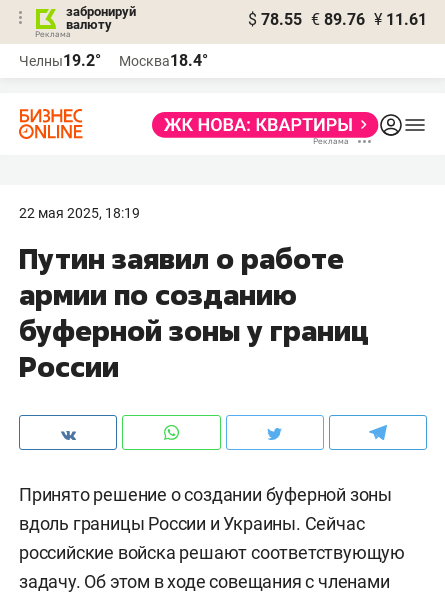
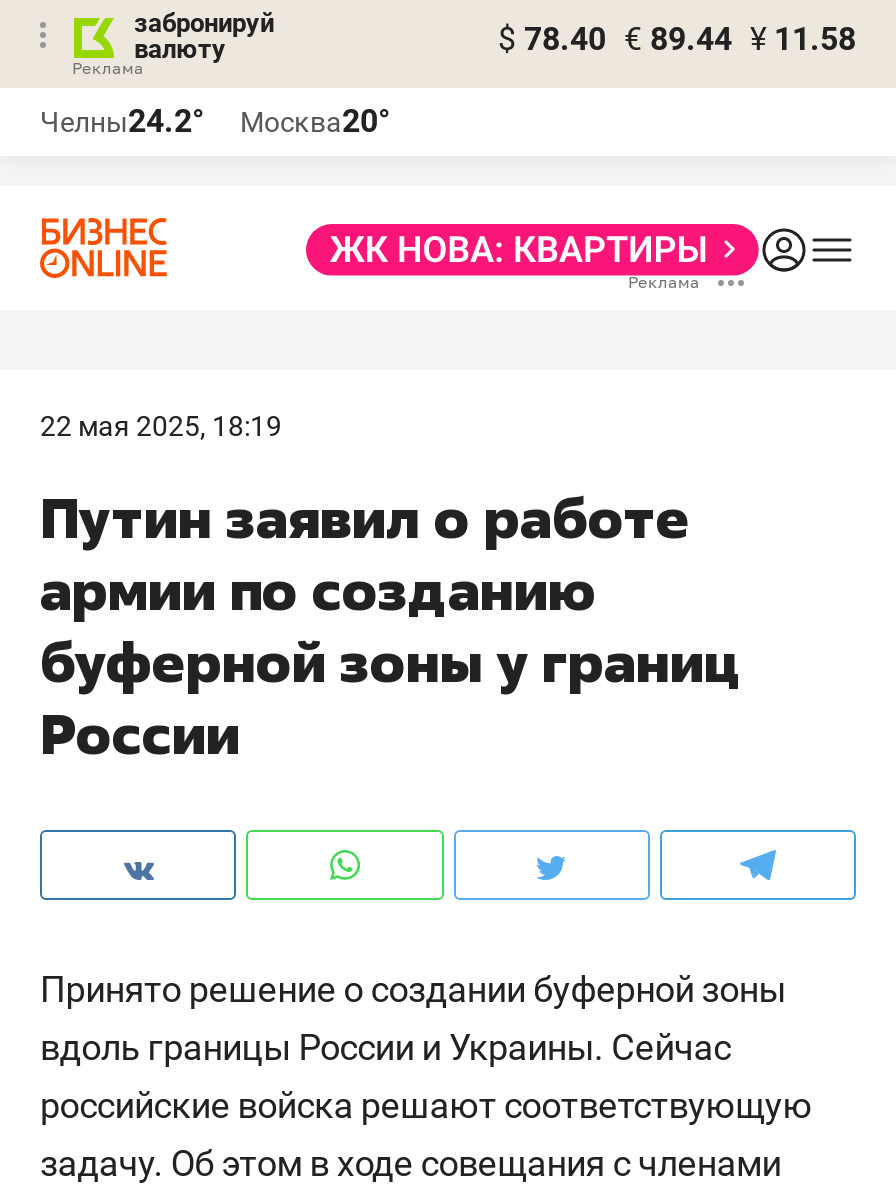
[248,10,427,29] $ 78.55 € 89.76 ¥ 11.61 -> [498,20,856,58] $ 78.40 € 89.44 ¥ 11.58
[19,51,101,70] Челны19.2° -> [40,102,204,140] Челны24.2°
[119,51,208,70] Москва18.4° -> [240,102,390,140] Москва20°

